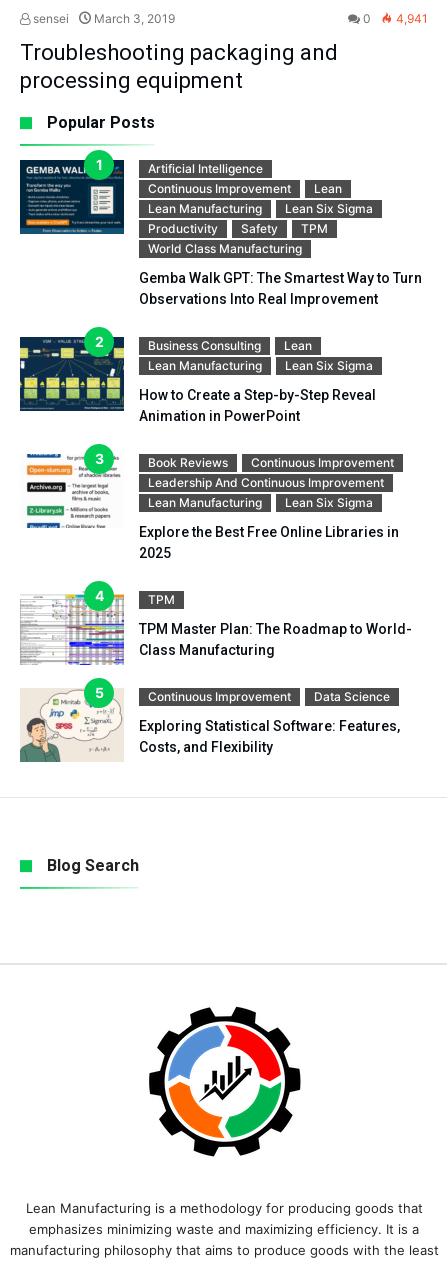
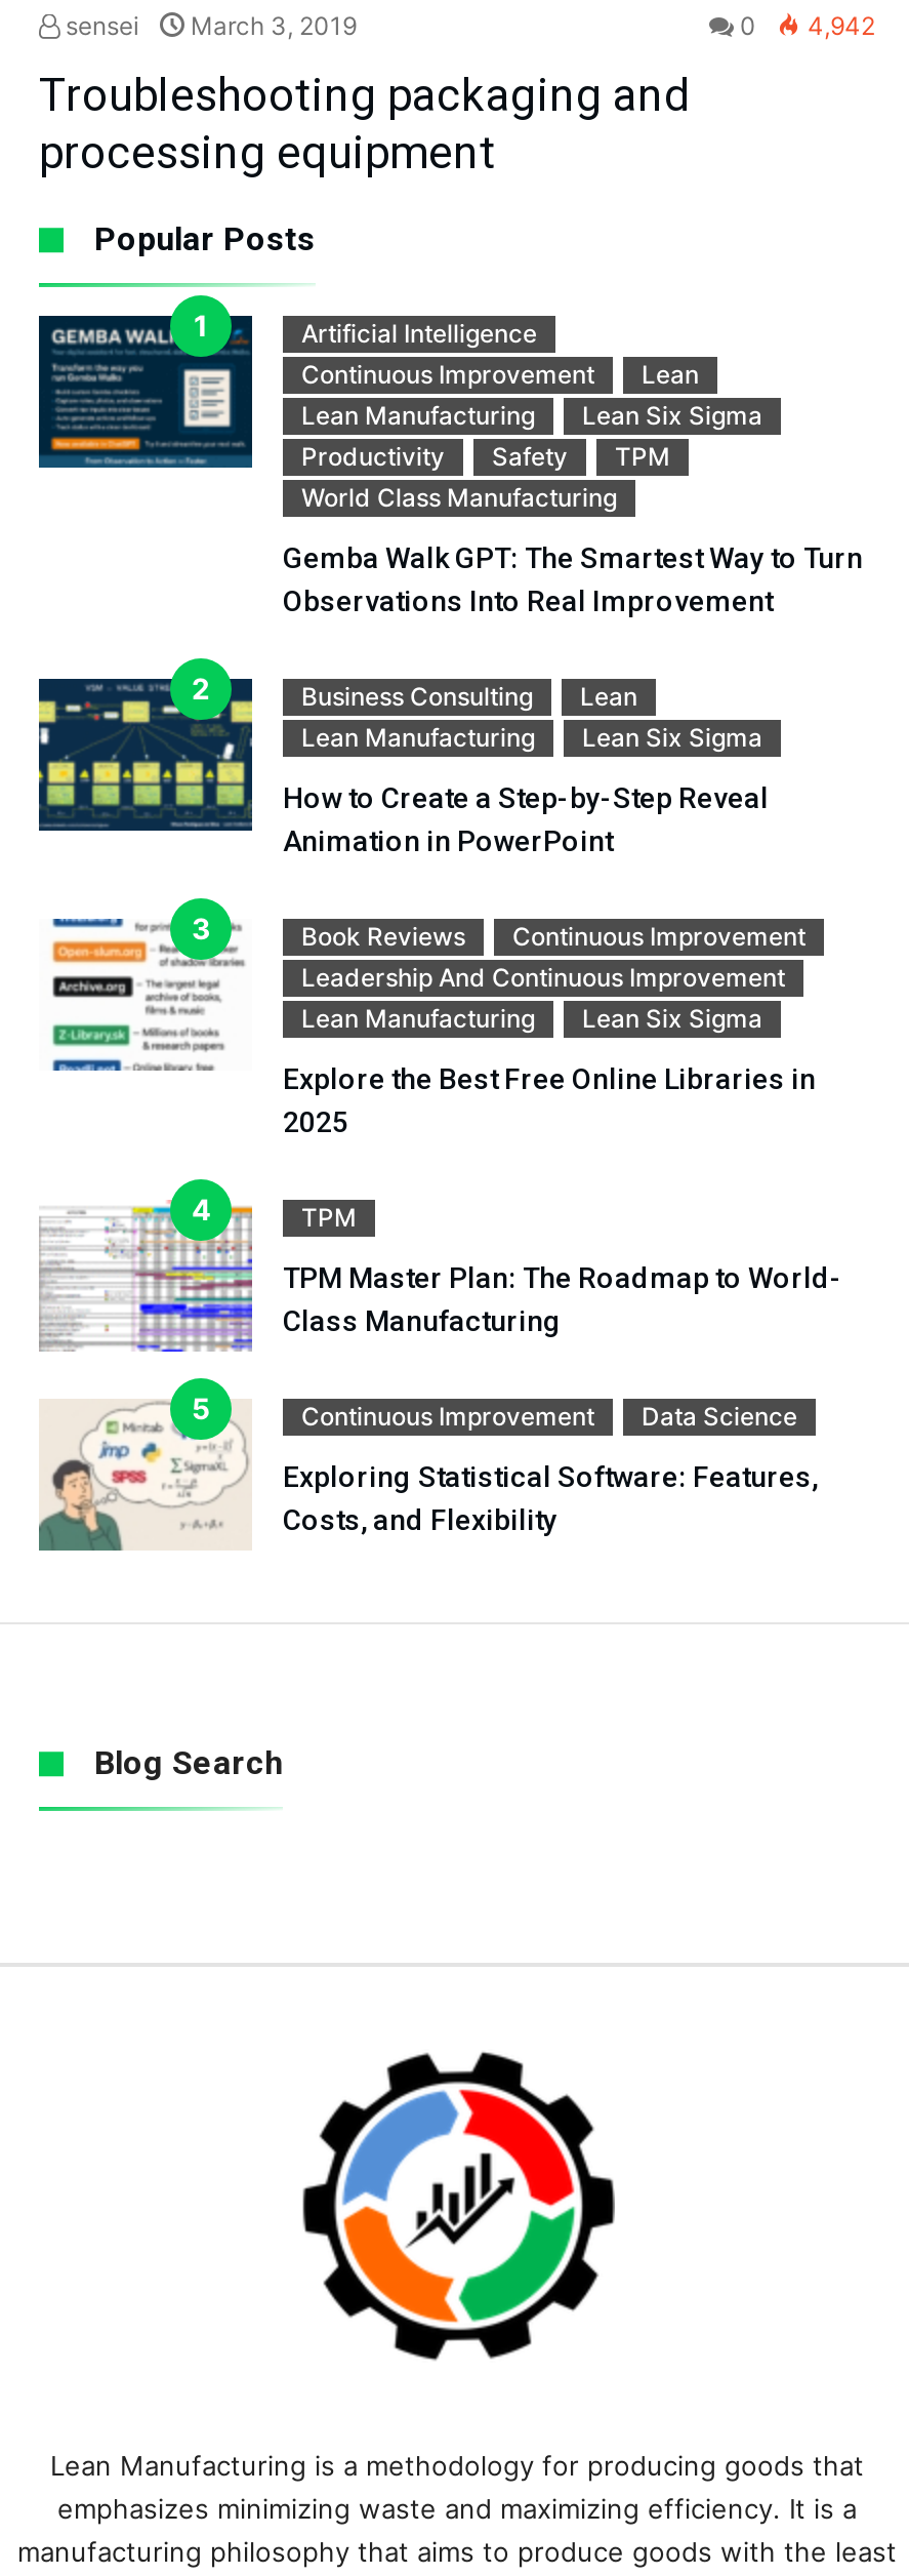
[360,11,428,26] 0 4,941 -> [734,10,875,41] 0 4,942

